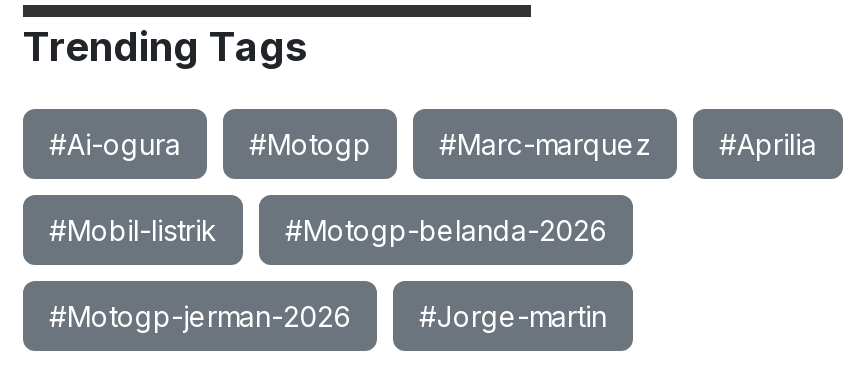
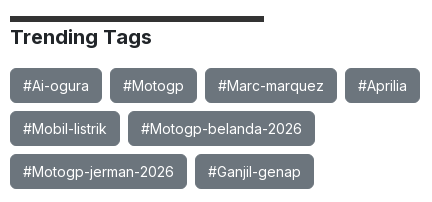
[419,299,607,333] #Jorge-martin -> [208,163,301,180] #Ganjil-genap

